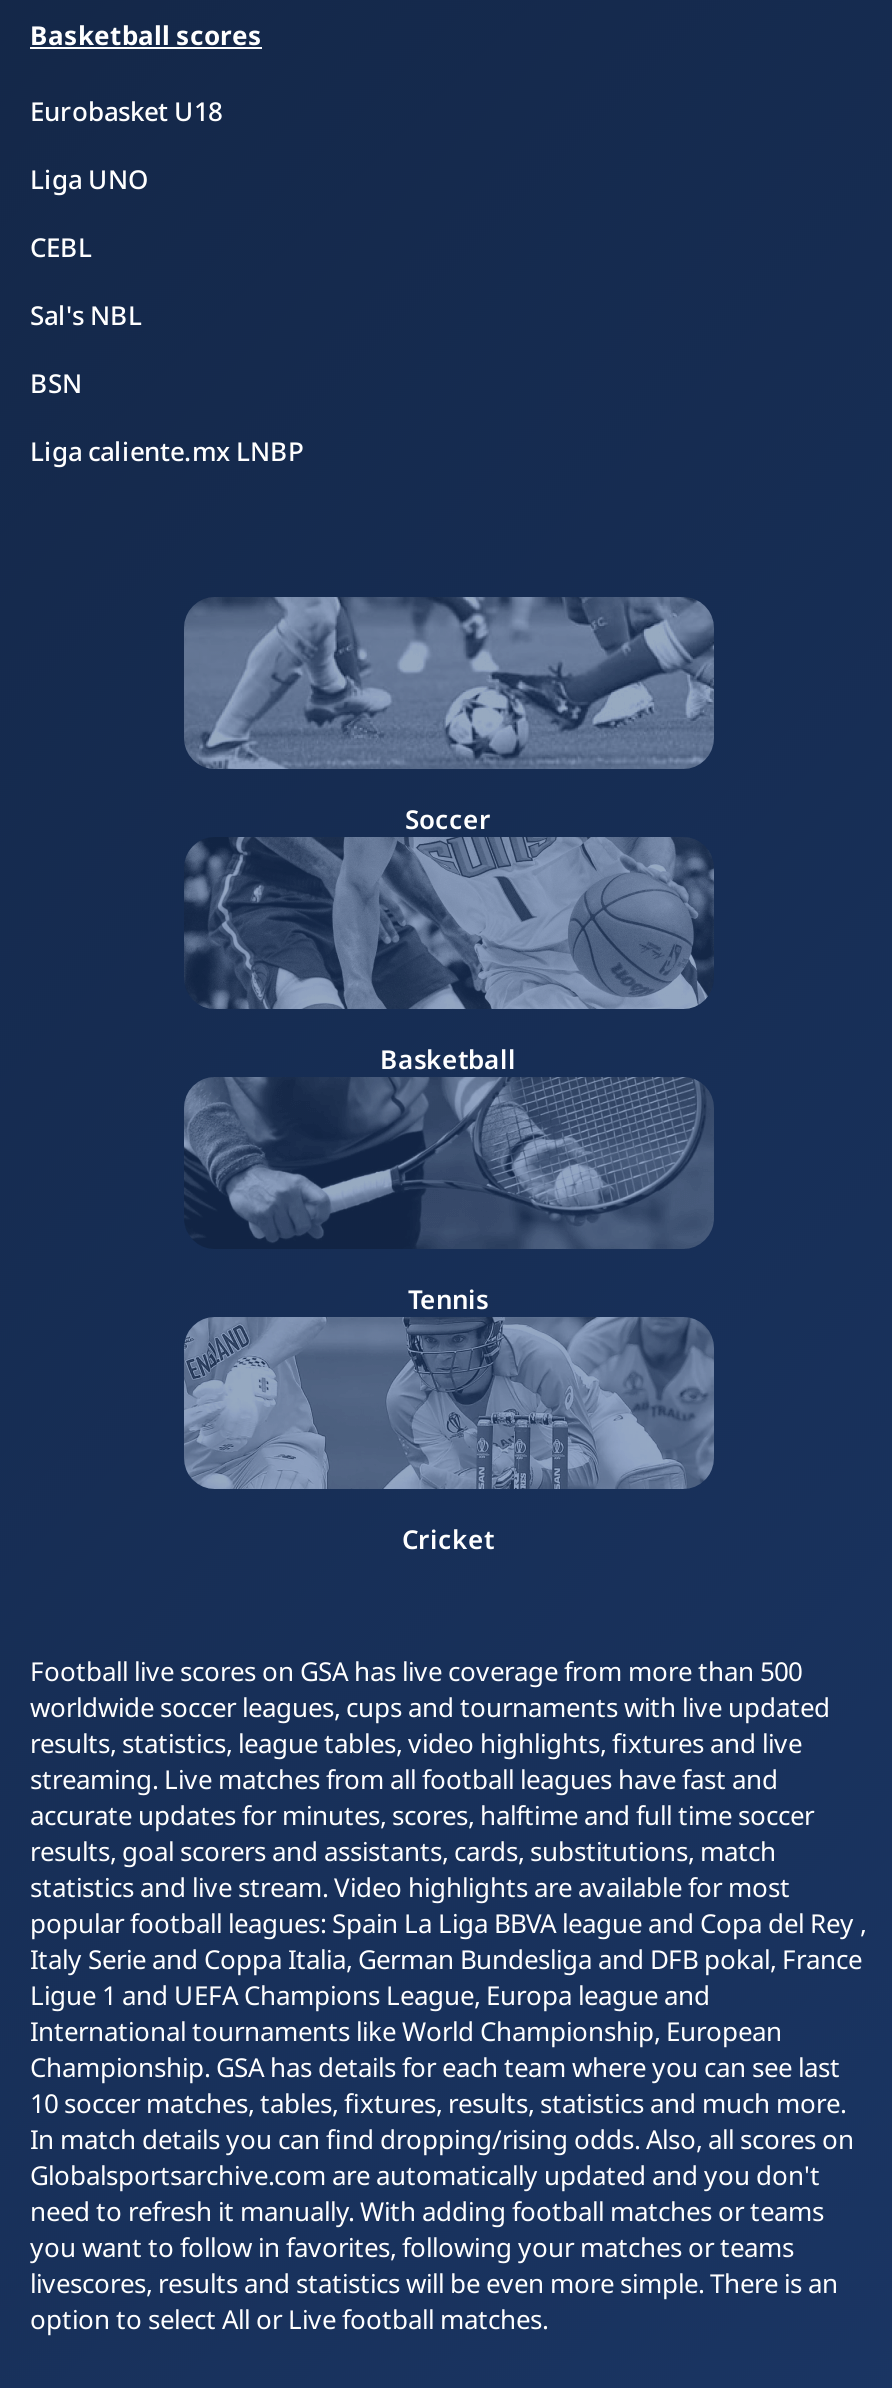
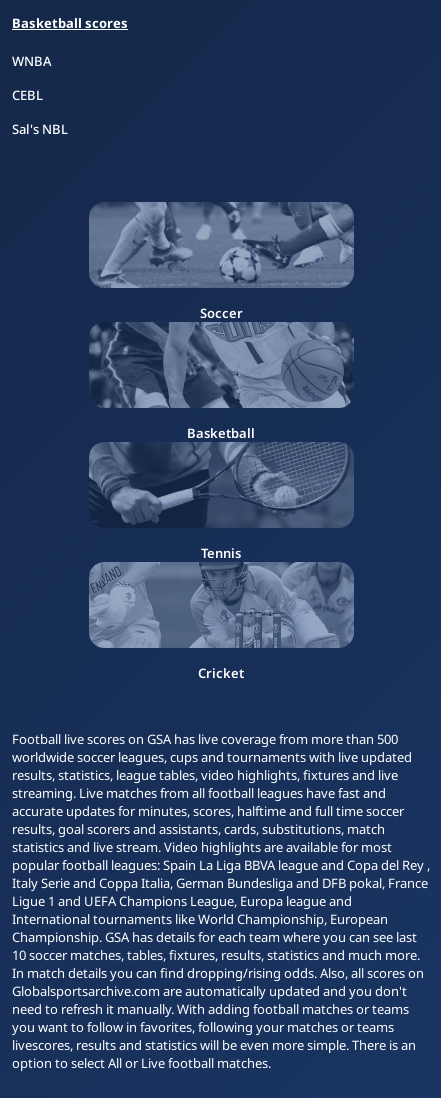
[30,93,222,197] Eurobasket U18 | Liga UNO -> [12,52,52,70] WNBA
[30,365,304,469] BSN | Liga caliente.mx LNBP -> none

